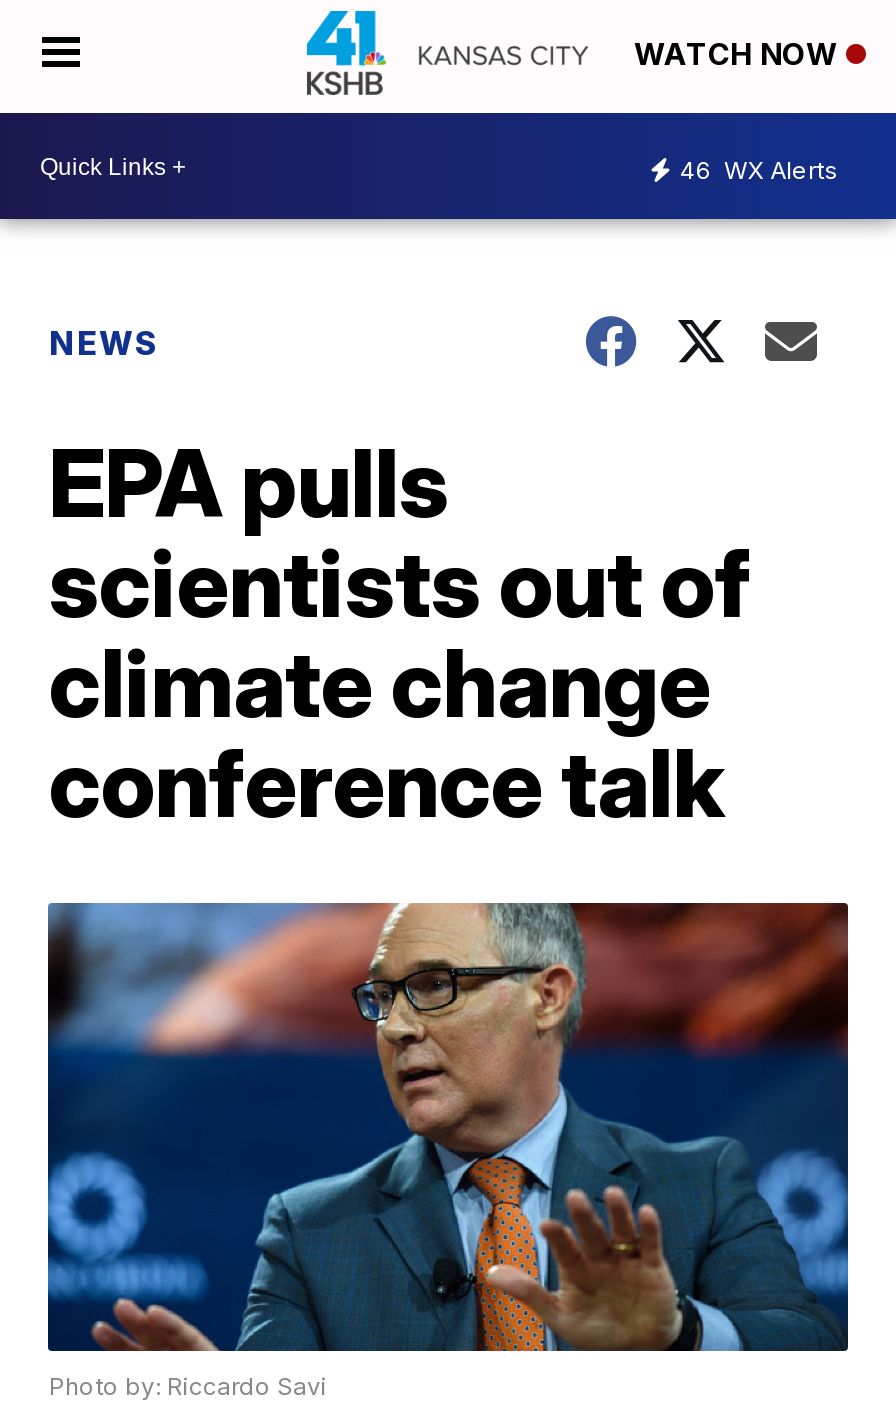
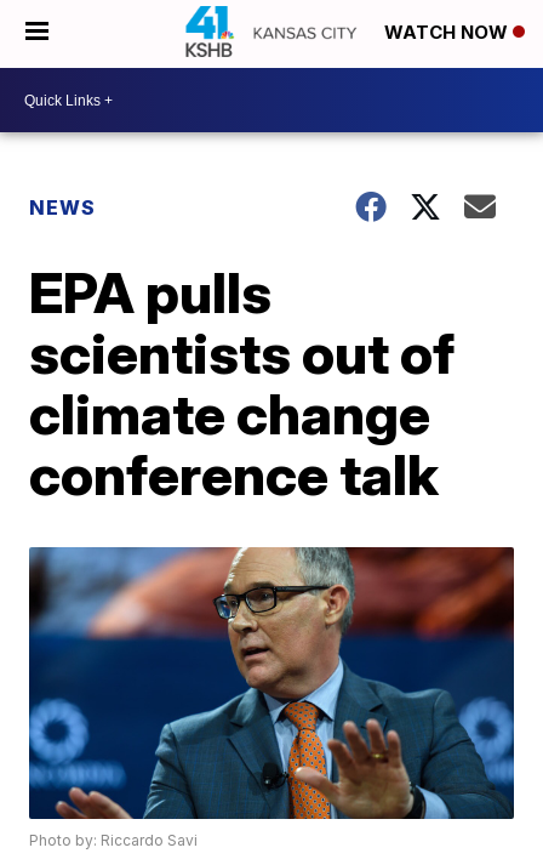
[680,154,838,184] 46 WX Alerts -> none

